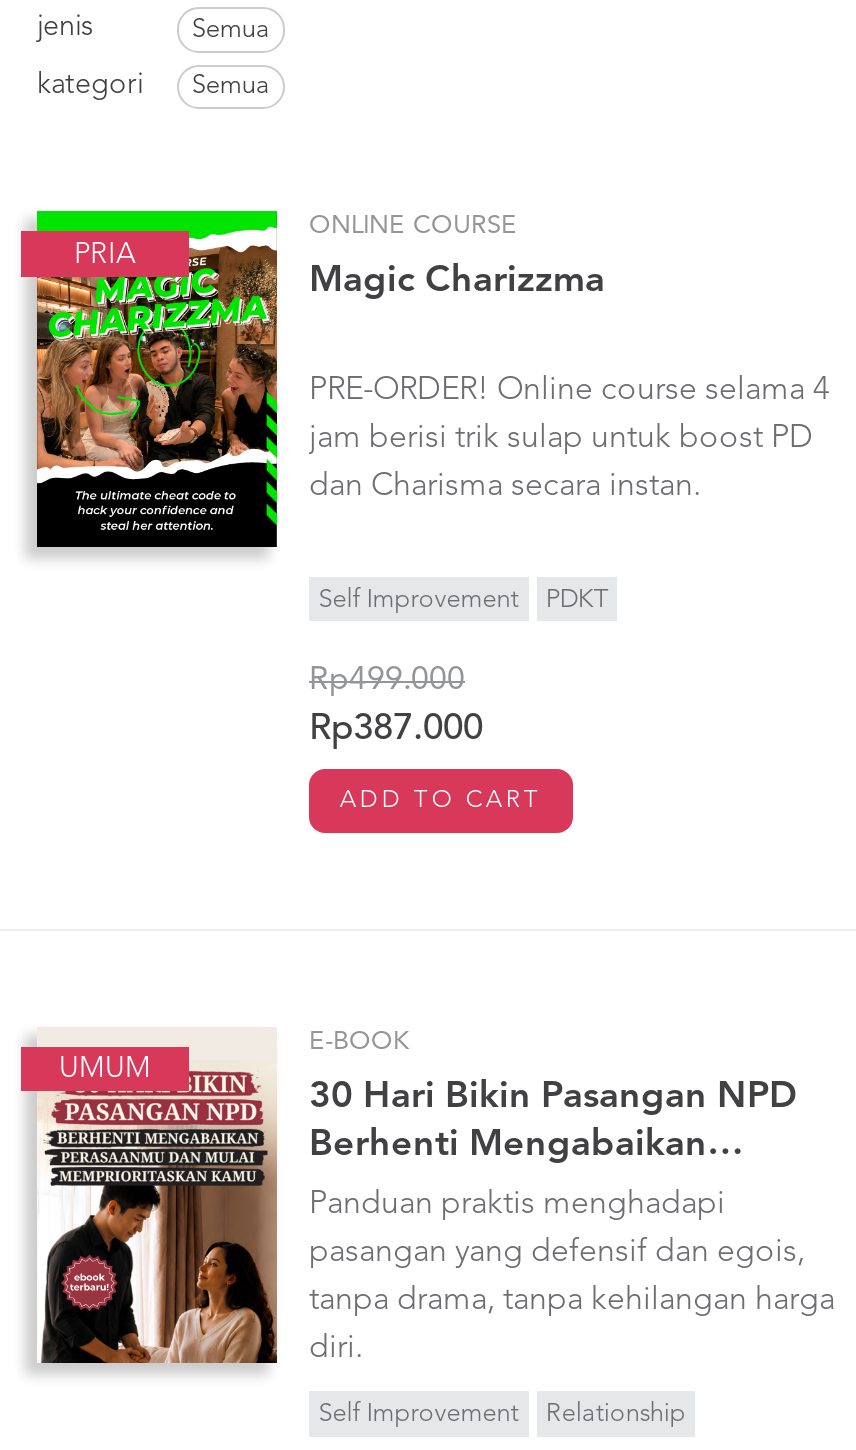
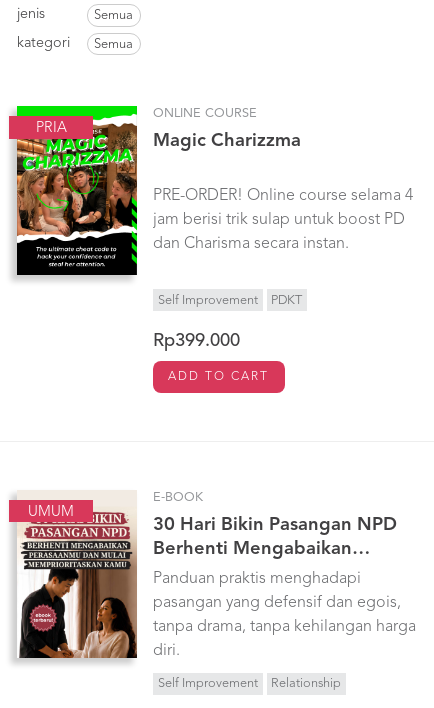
[309,665,483,747] Rp499.000 | Rp387.000 -> [153,332,240,350] Rp399.000

